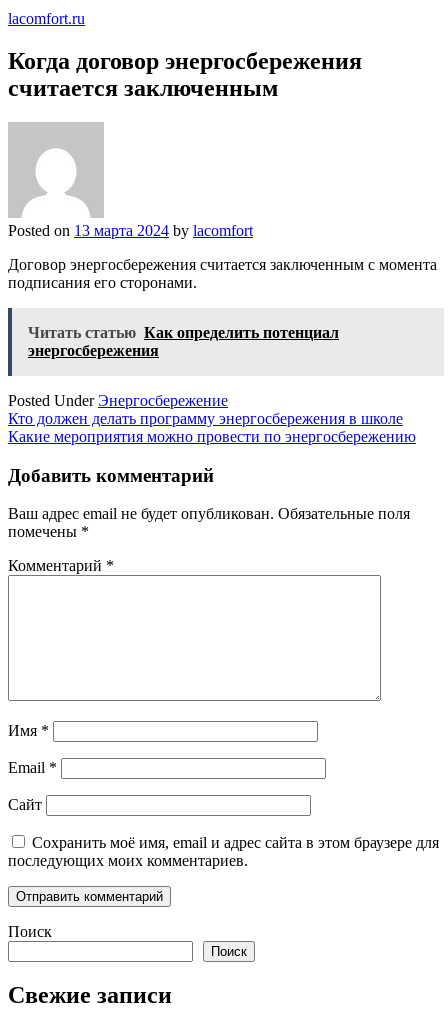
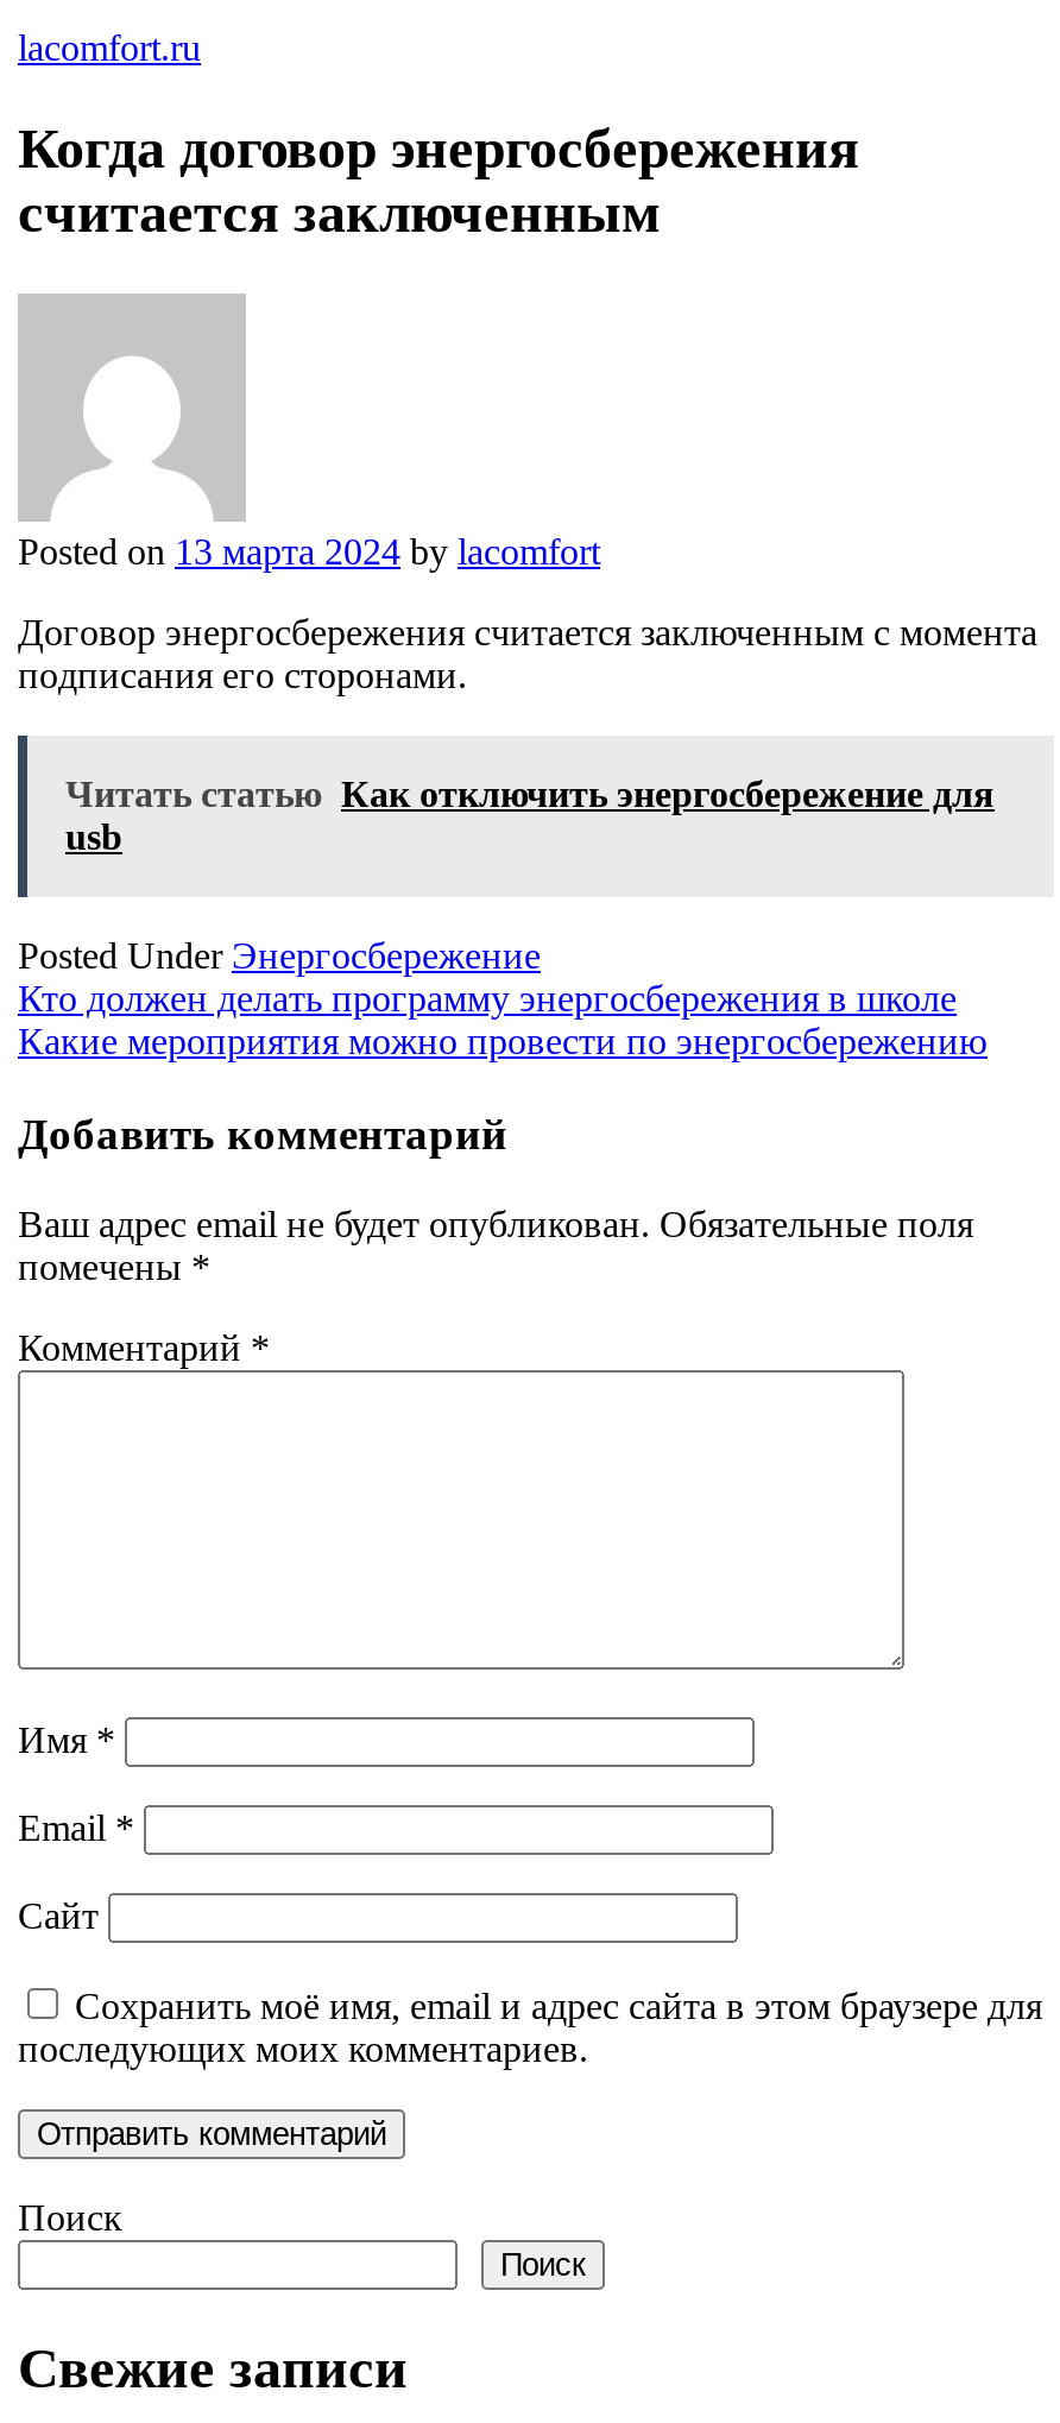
[28,324,339,359] Читать статью Как определить потенциал | энергосбережения -> [65,773,995,856] Читать статью Как отключить энергосбережение для | usb

